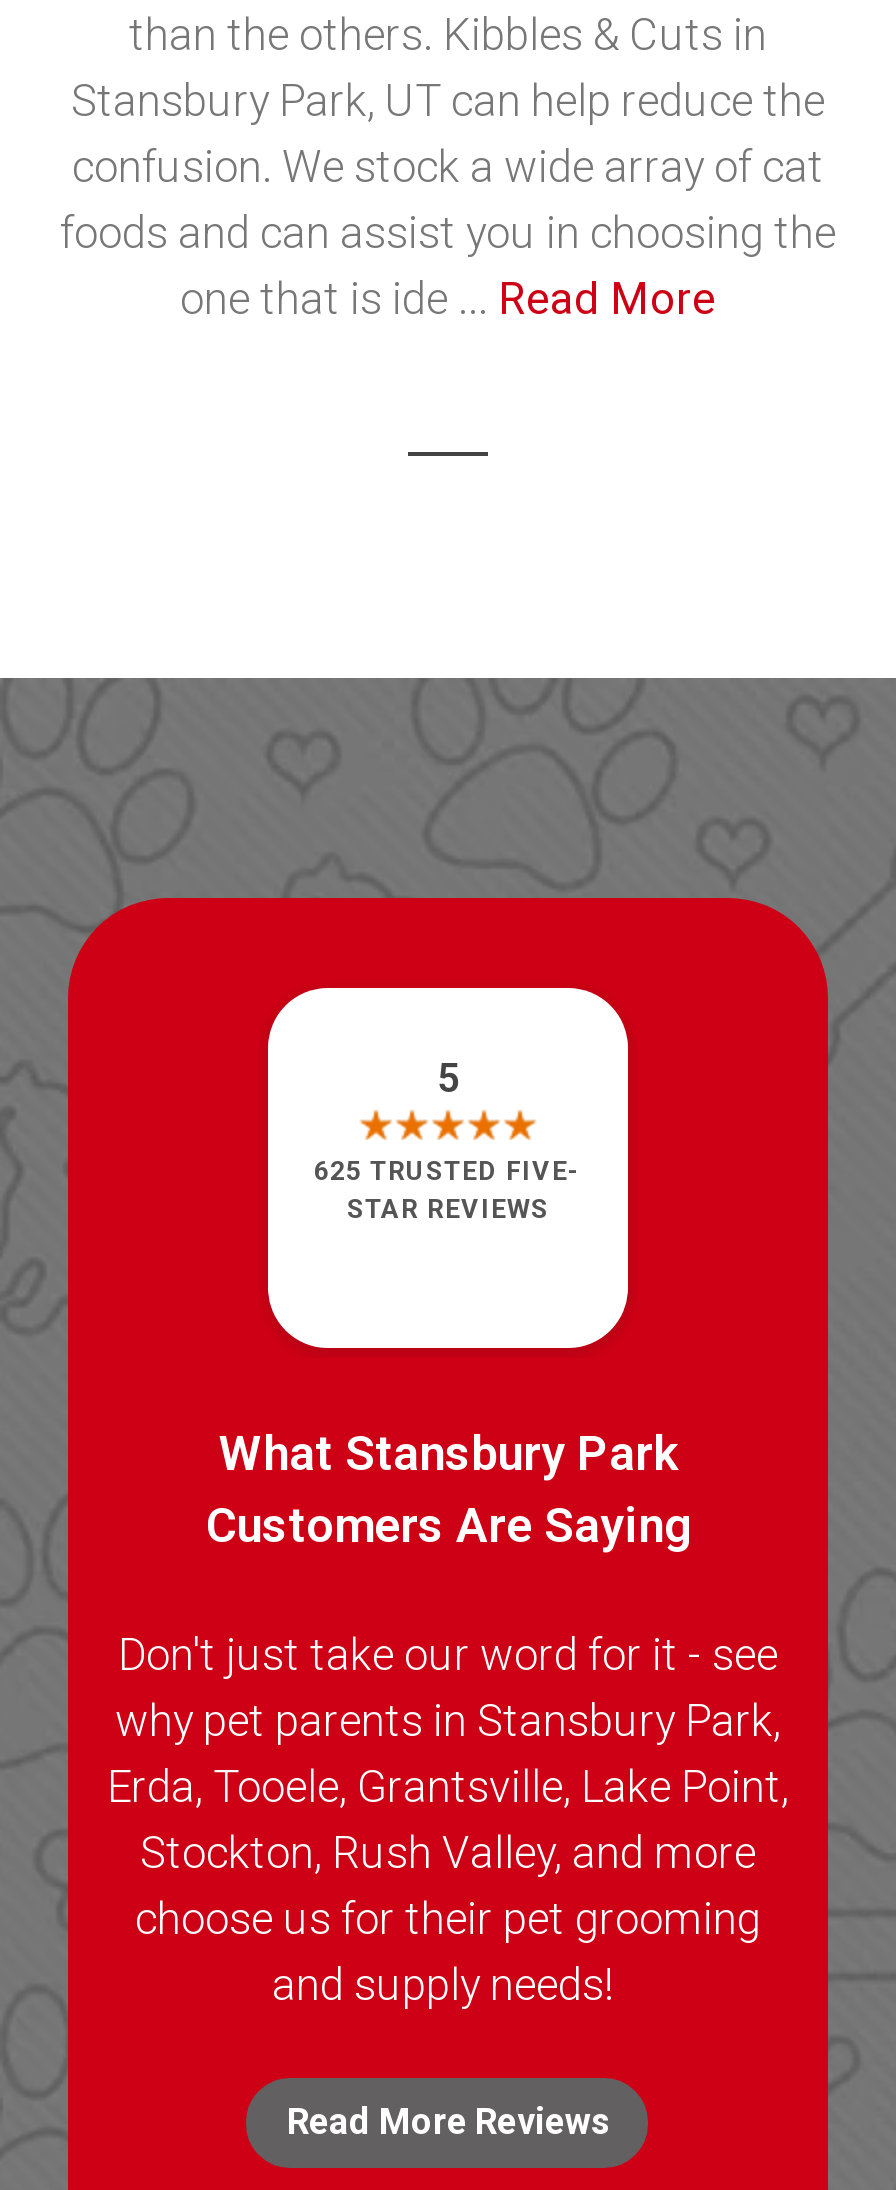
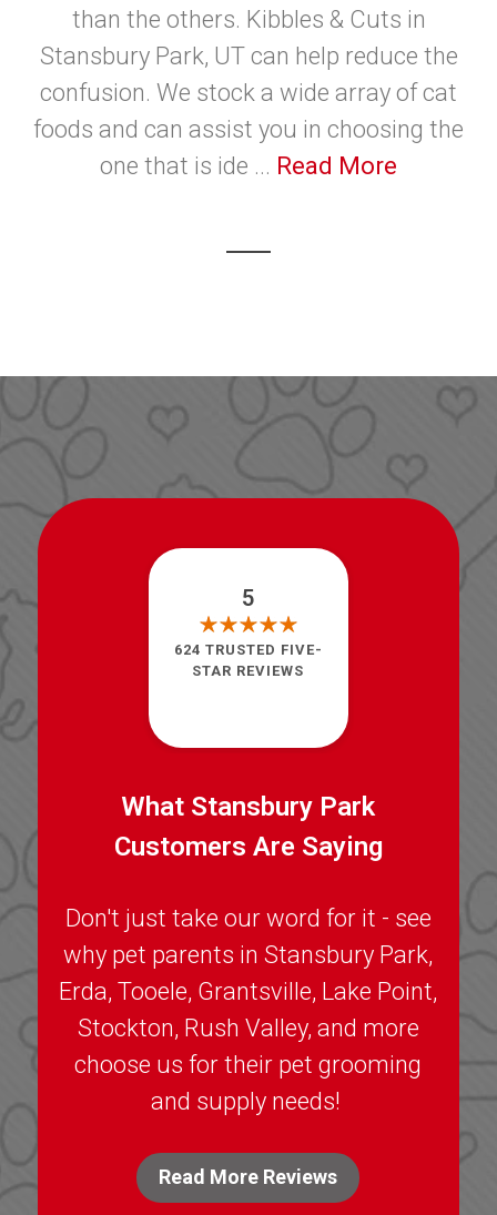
[314,1156,582,1186] 625 TRUSTED FIVE- -> [174,641,323,658] 624 TRUSTED FIVE-

